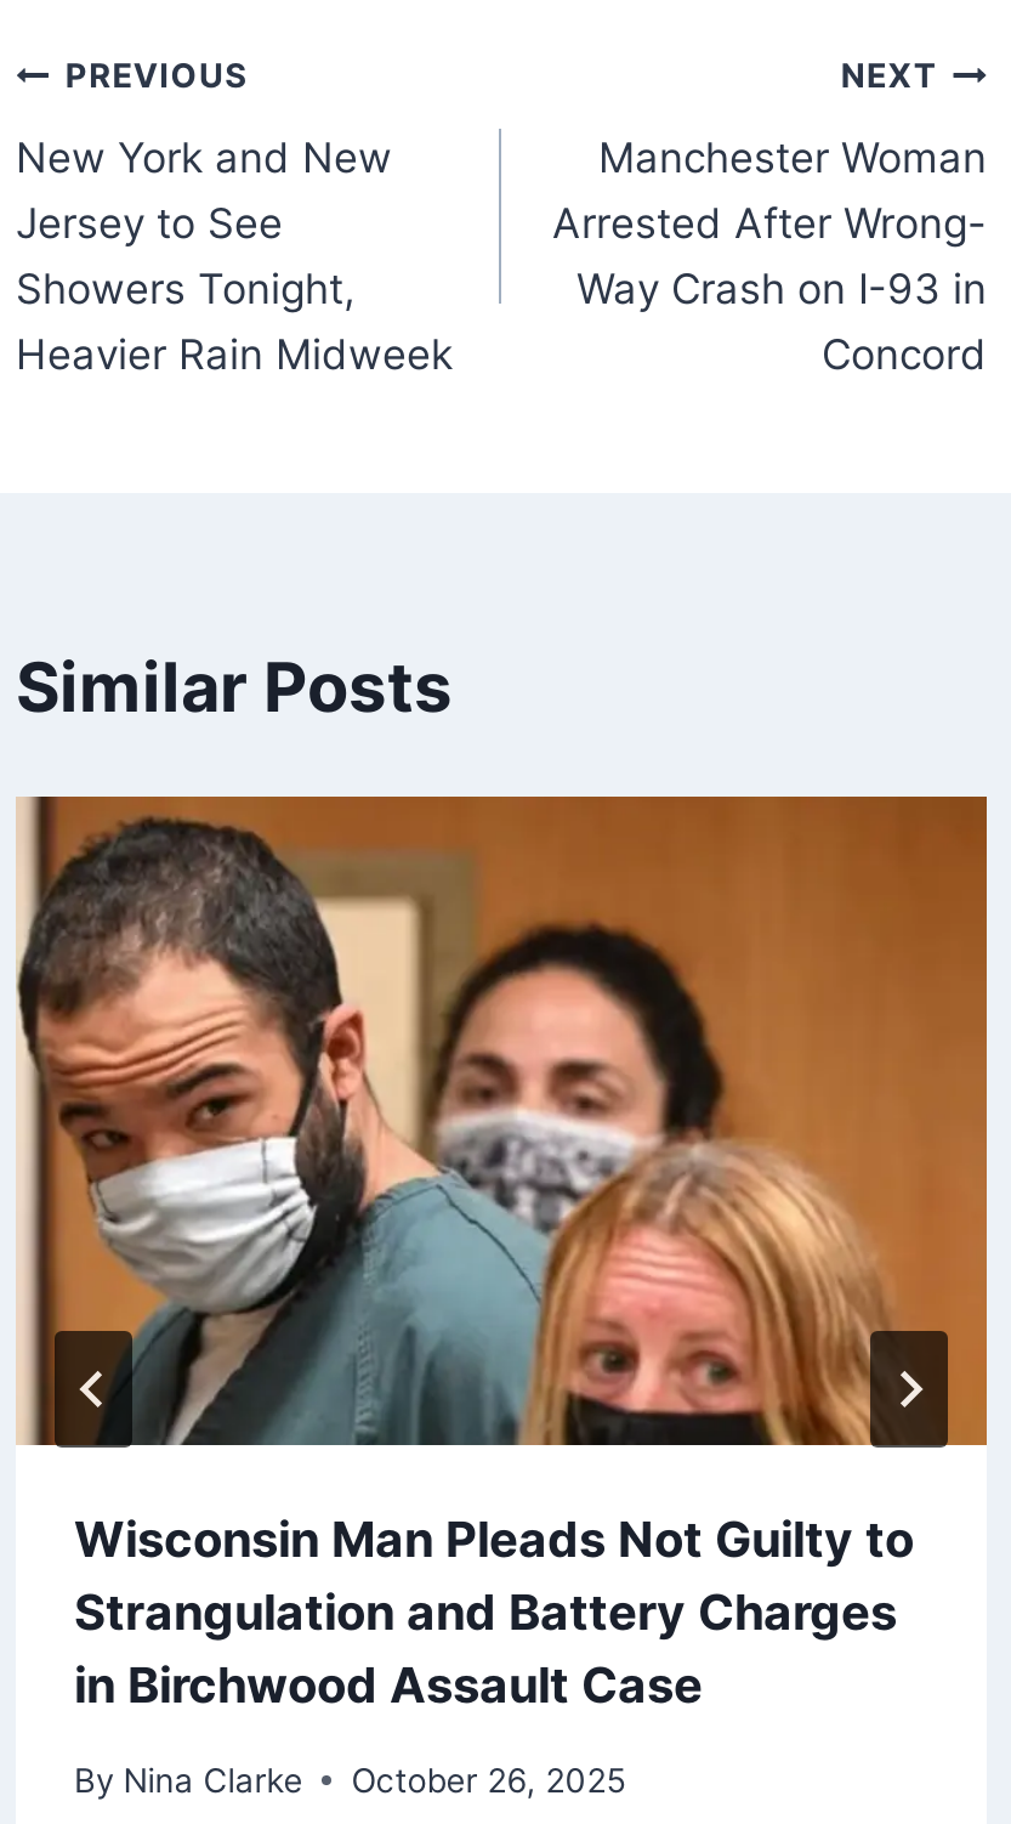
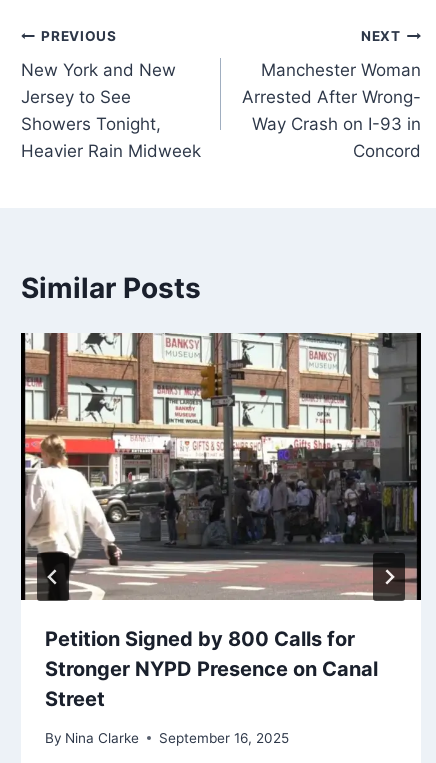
[16,794,989,1715] [image] | Wisconsin Man Pleads Not Guilty to | Strangulation and Battery Charges | in Birchwood Assault Case -> [20,332,422,711] [image] | Petition Signed by 800 Calls for | Stronger NYPD Presence on Canal | Street
[74,1760,626,1799] By Nina Clarke October 26, 2025 -> [45,730,289,746] By Nina Clarke September 16, 2025

